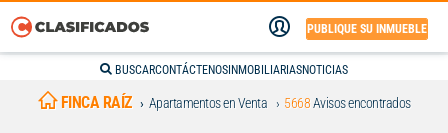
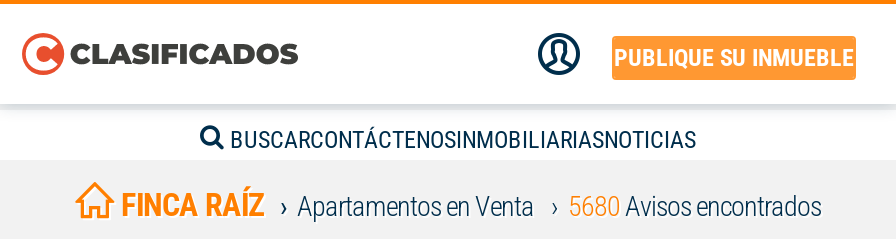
[284,95,410,111] 5668 Avisos encontrados -> [568,190,821,222] 5680 Avisos encontrados

